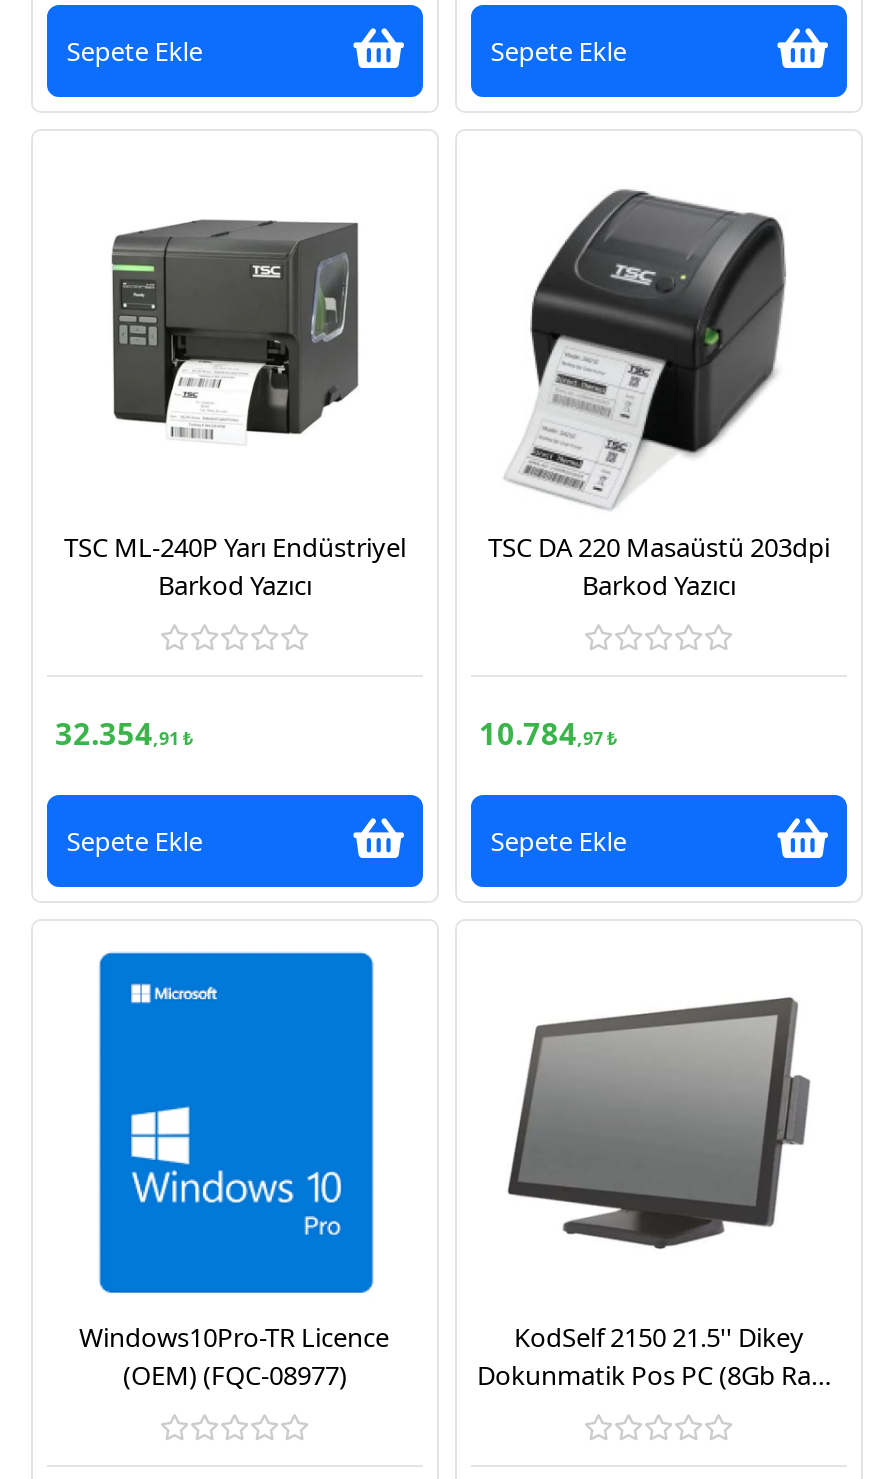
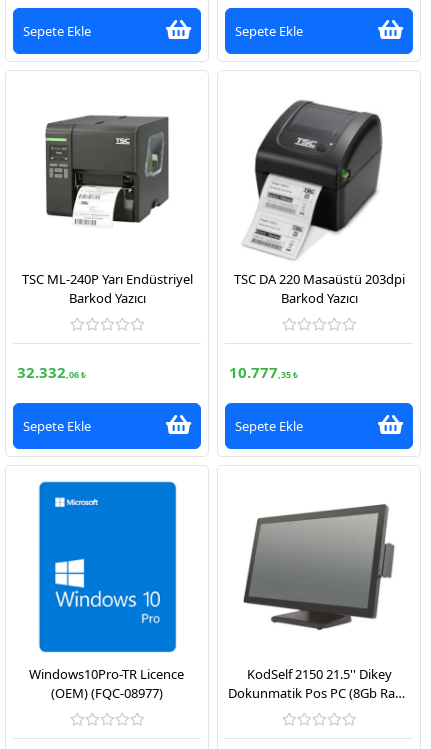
[55,713,193,753] 32.354,91 ₺ -> [17,362,86,382] 32.332,06 ₺
[479,713,617,753] 10.784,97 ₺ -> [229,362,298,382] 10.777,35 ₺

